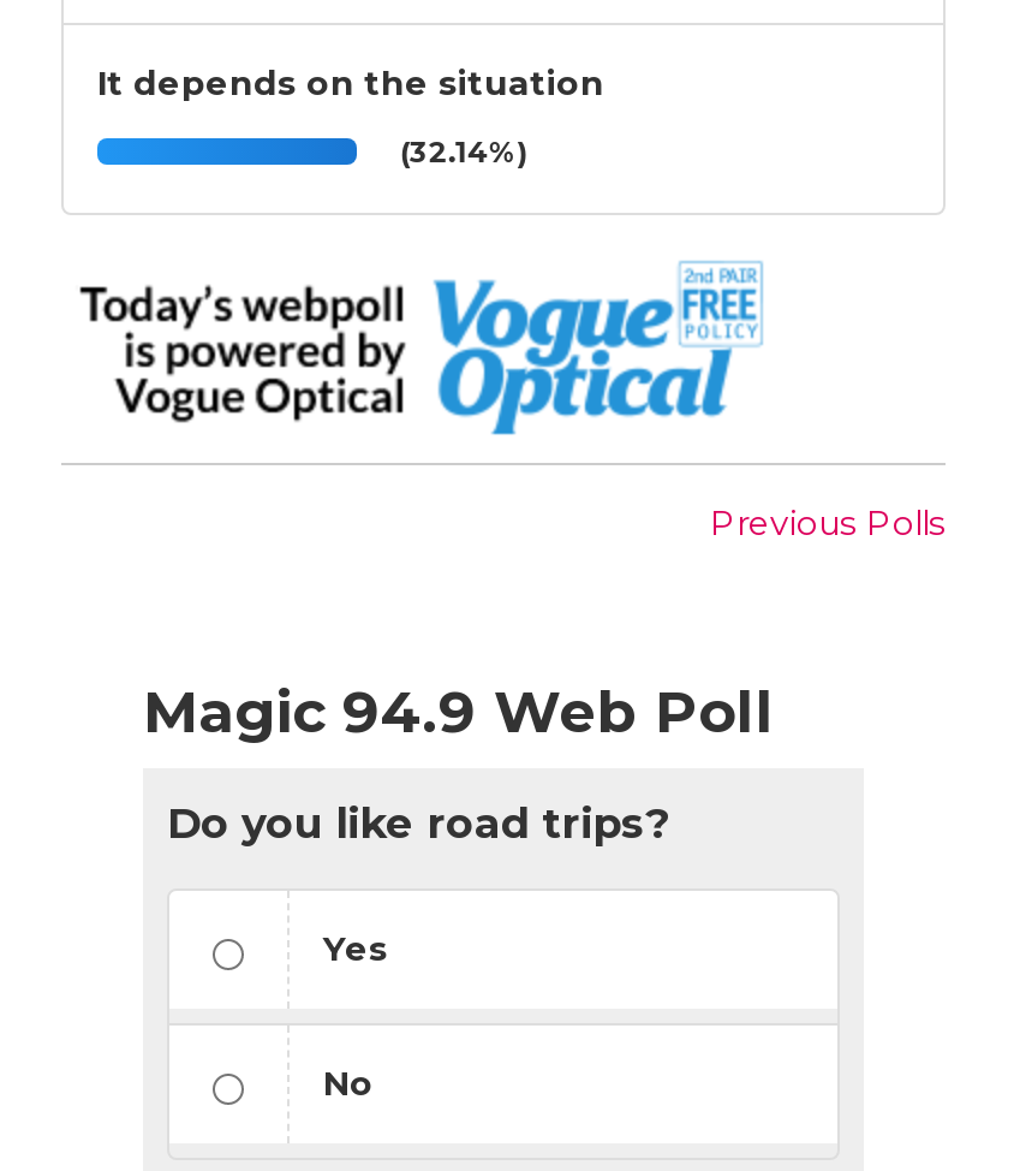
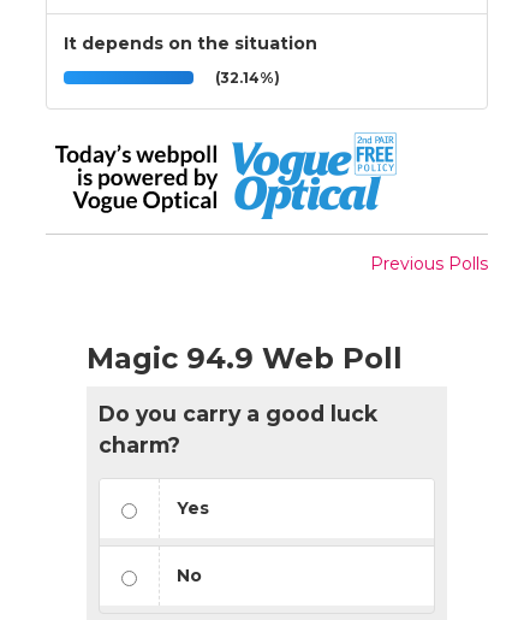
[167,797,669,848] Do you like road trips? -> [99,401,377,457] Do you carry a good luck | charm?

